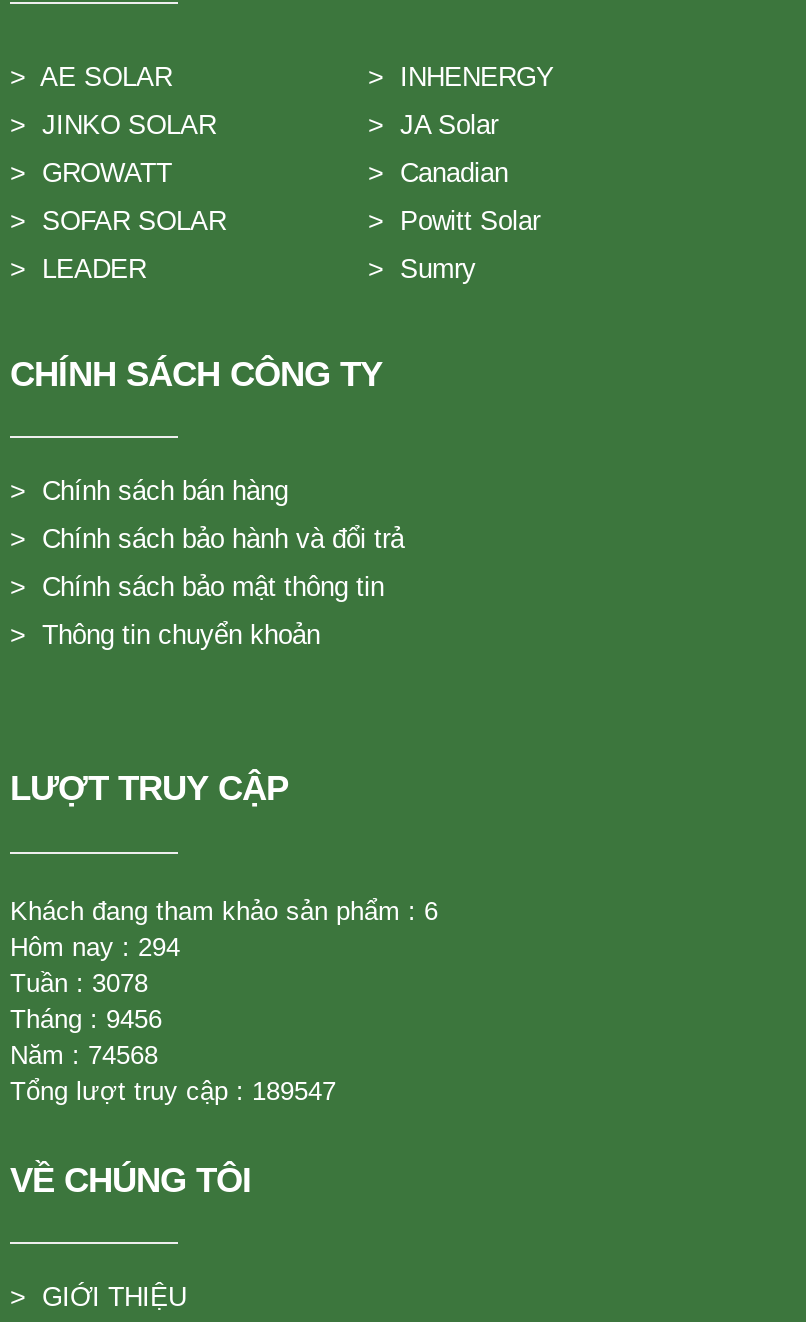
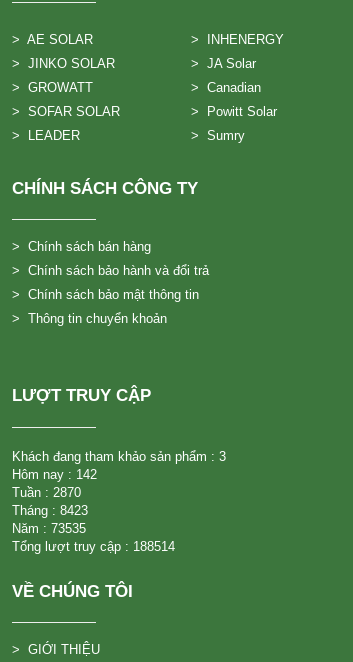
[10,897,438,927] Khách đang tham khảo sản phẩm : 6 -> [12,449,226,464] Khách đang tham khảo sản phẩm : 3
[10,933,180,963] Hôm nay : 294 -> [12,467,97,482] Hôm nay : 142
[10,969,148,999] Tuần : 3078 -> [12,485,81,500] Tuần : 2870
[10,1005,162,1035] Tháng : 9456 -> [12,503,88,518] Tháng : 8423
[10,1041,158,1071] Năm : 74568 -> [12,521,86,536] Năm : 73535
[10,1077,336,1107] Tổng lượt truy cập : 189547 -> [12,539,175,554] Tổng lượt truy cập : 188514

